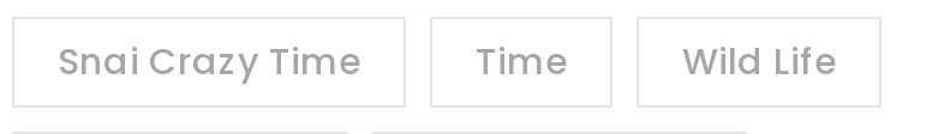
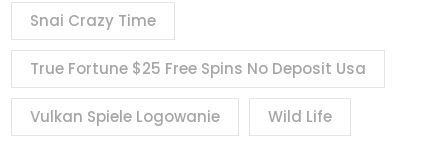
[476,36,567,86] Time -> [30,58,366,127] True Fortune $25 Free Spins No Deposit Usa | Vulkan Spiele Logowanie

